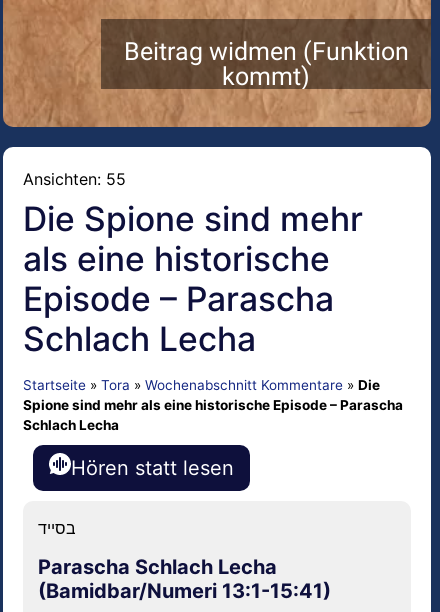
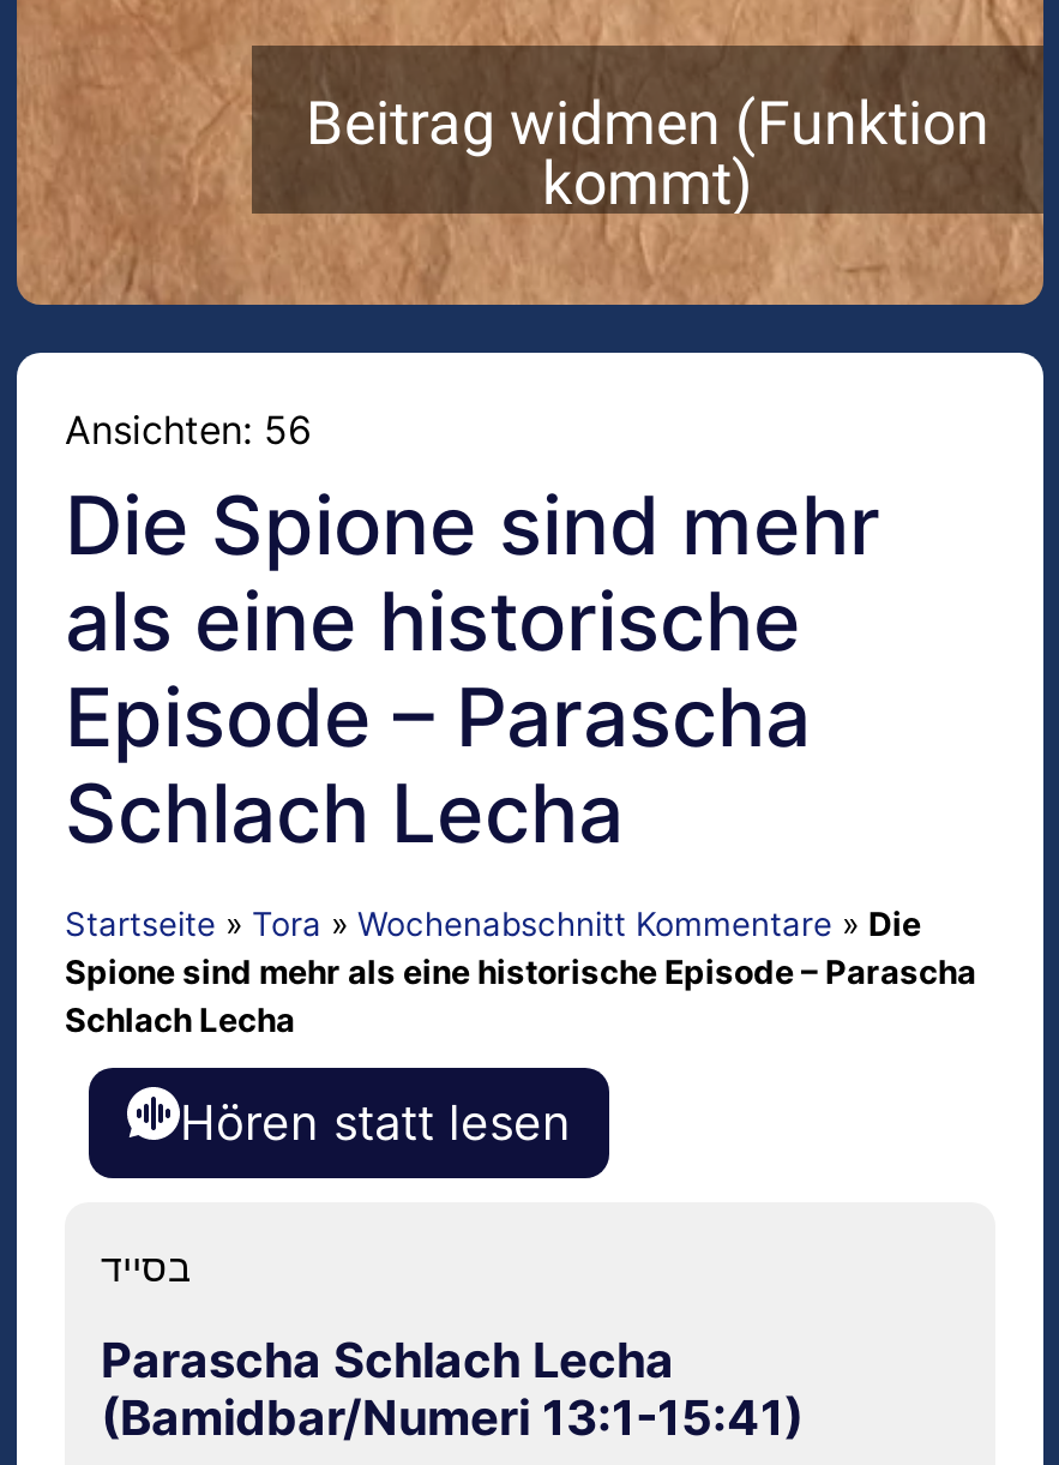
[23,169,126,189] Ansichten: 55 -> [65,407,312,454] Ansichten: 56

